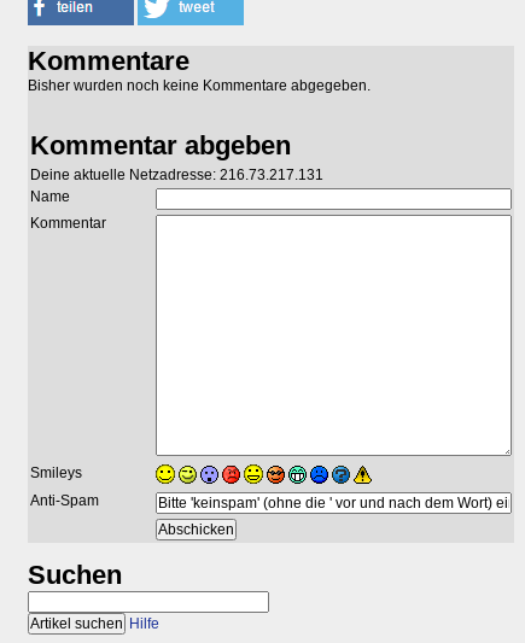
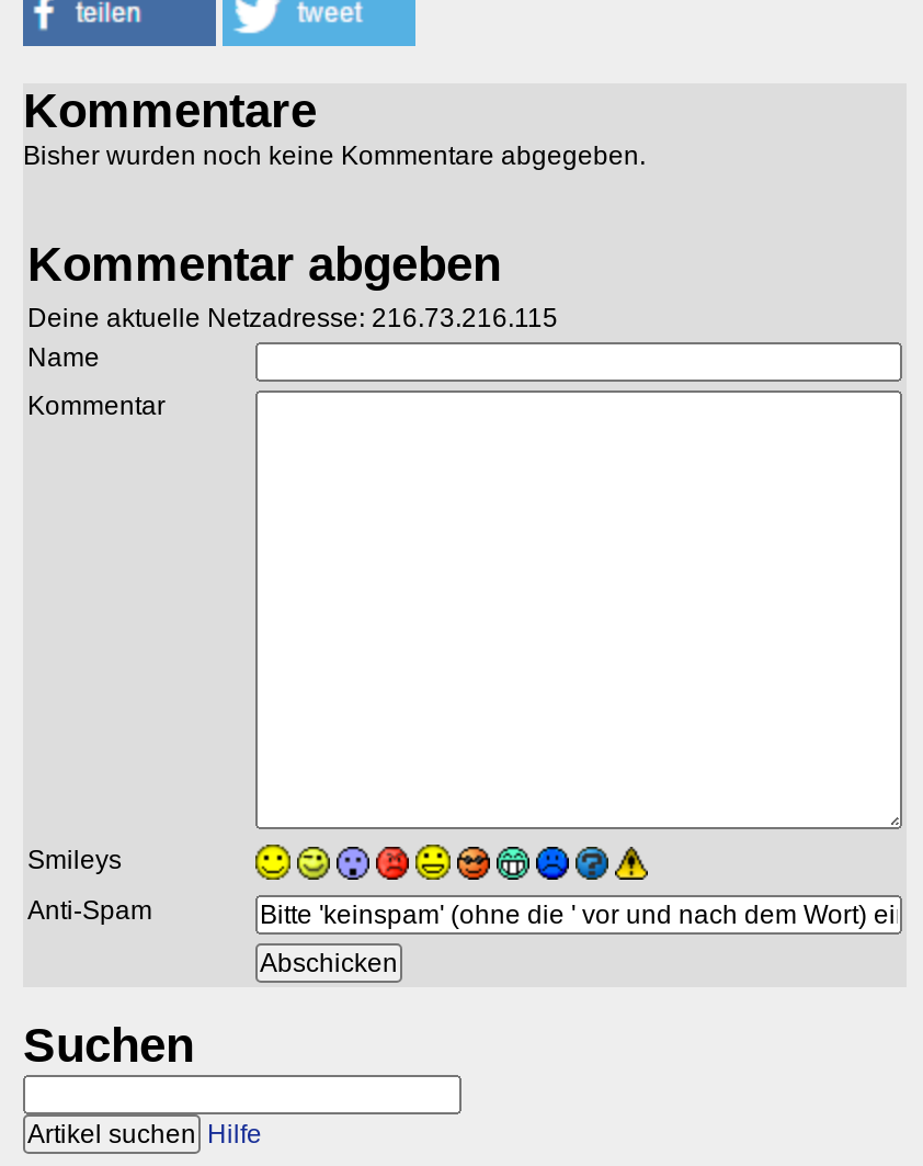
[30,167,323,184] Deine aktuelle Netzadresse: 216.73.217.131 -> [27,304,558,334] Deine aktuelle Netzadresse: 216.73.216.115

